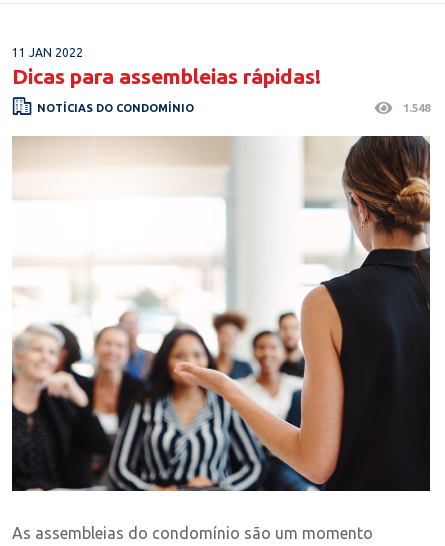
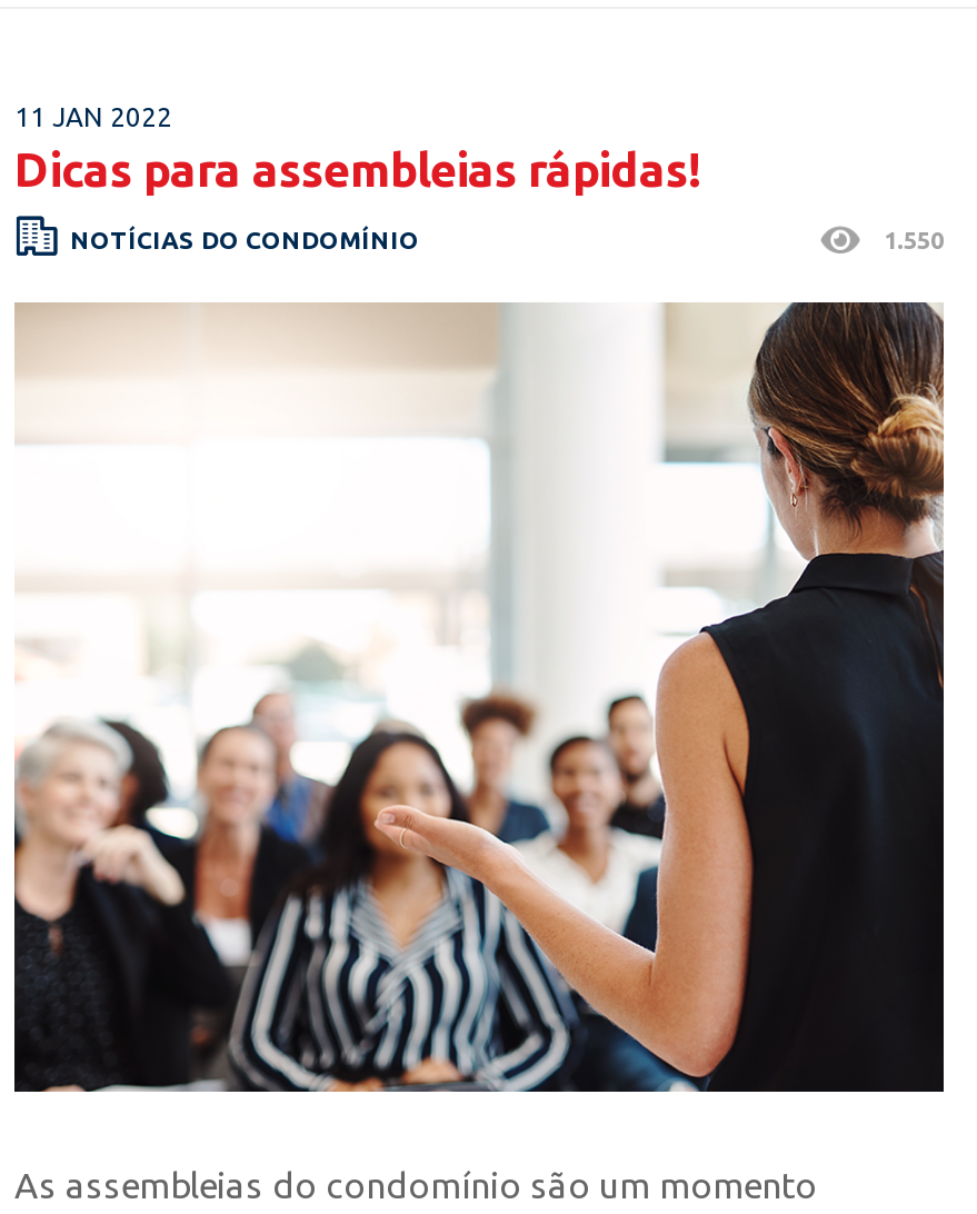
[403,102,430,114] 1.548 -> [884,227,944,253] 1.550

